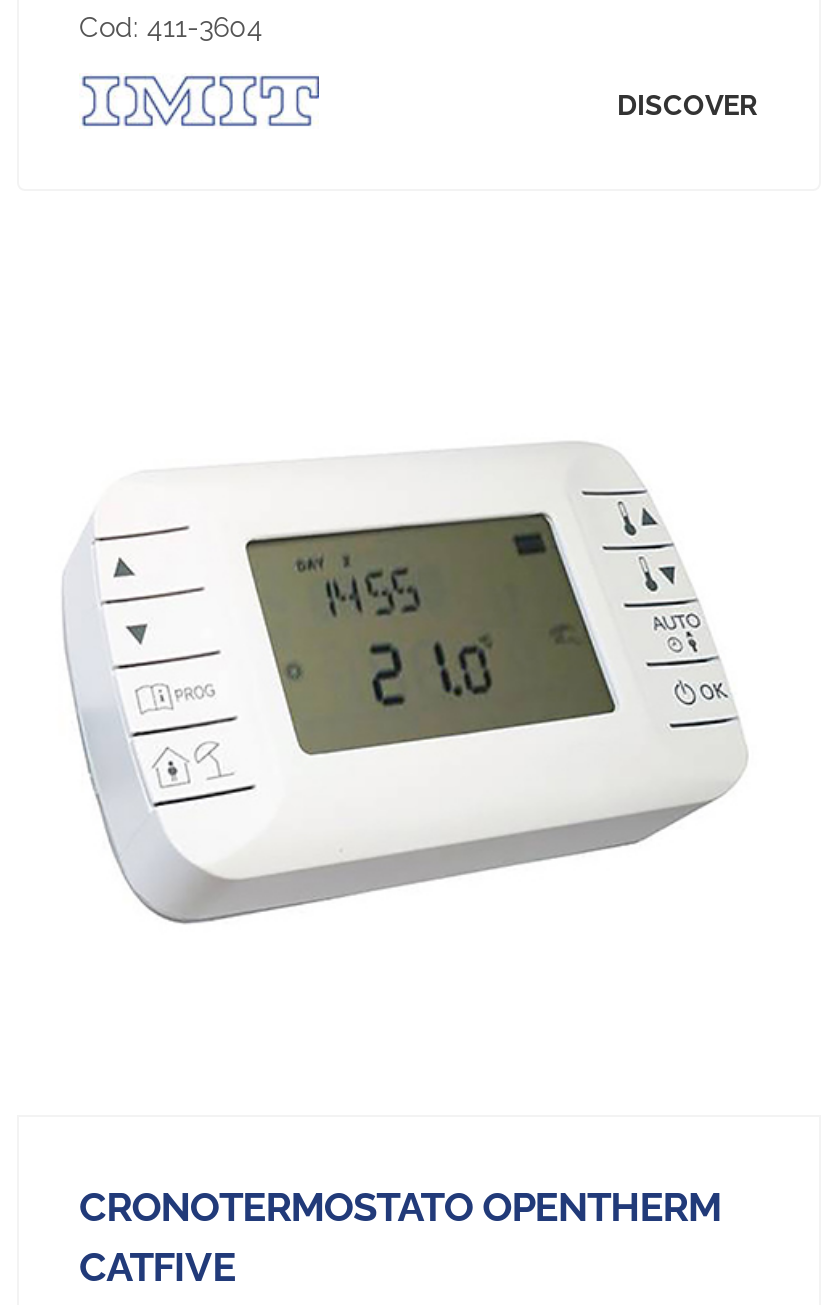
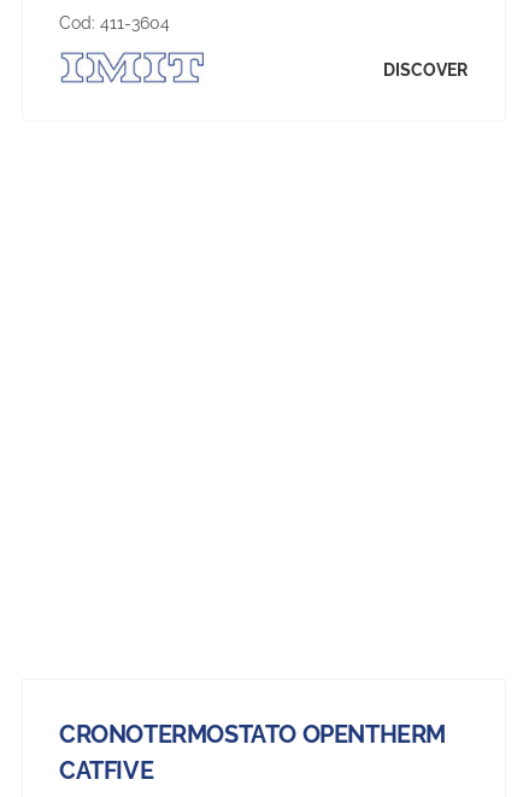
[61,441,749,925] [image] -> none

